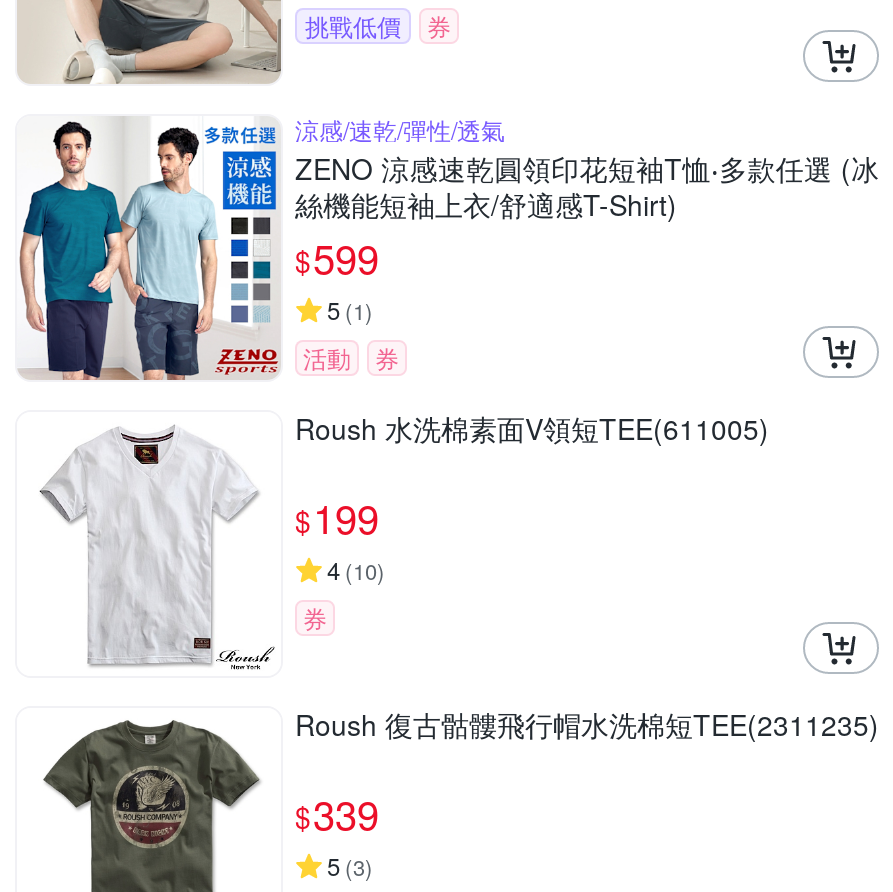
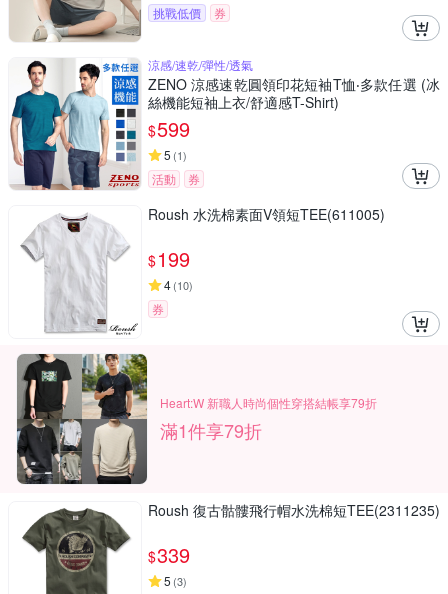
none -> [16,353,377,485] [image] | Heart:W 新職人時尚個性穿搭結帳享79折 | 滿1件享79折

